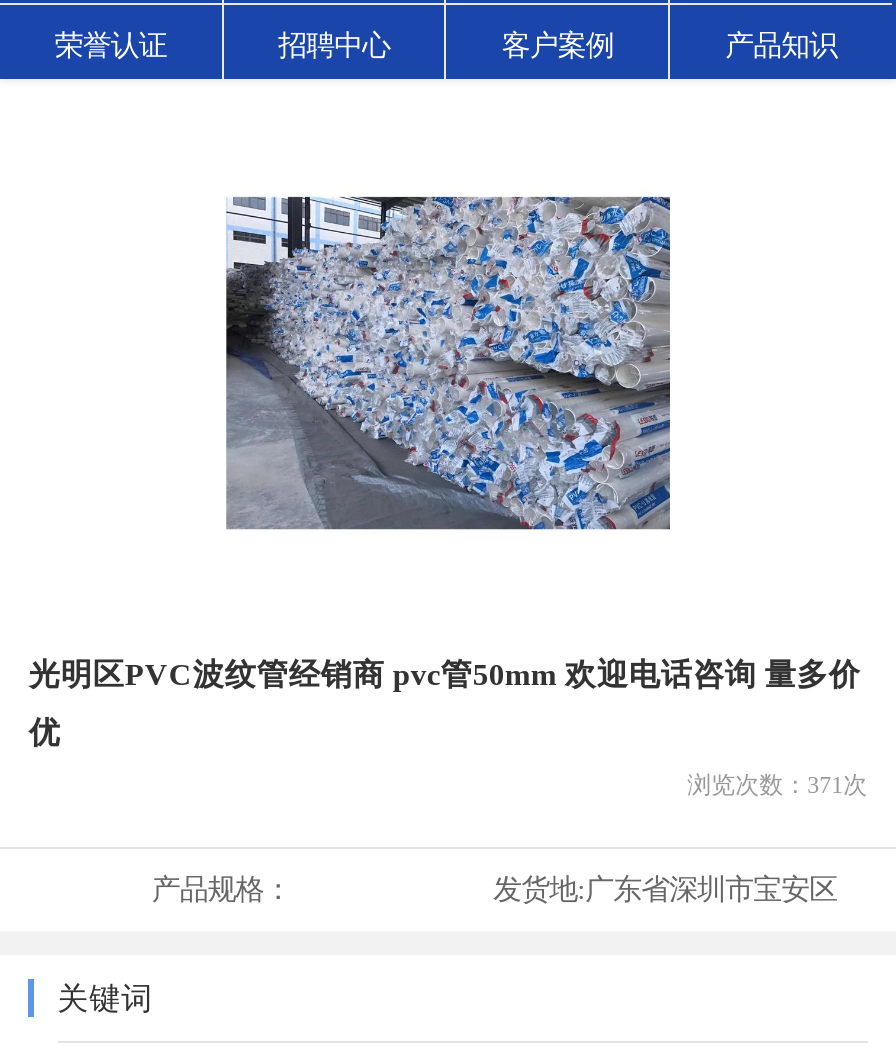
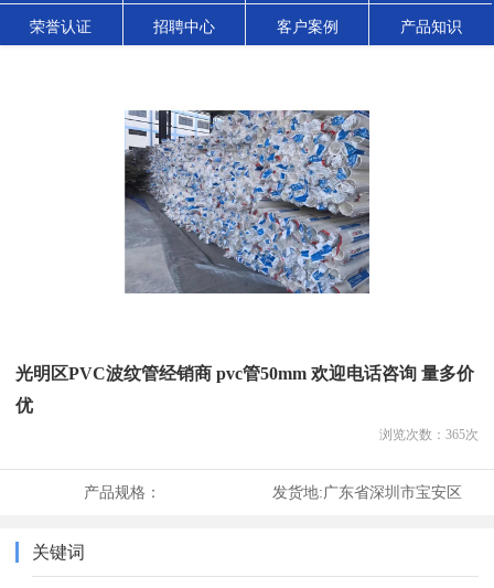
[687,771,867,799] 浏览次数：371次 -> [379,427,478,442] 浏览次数：365次

